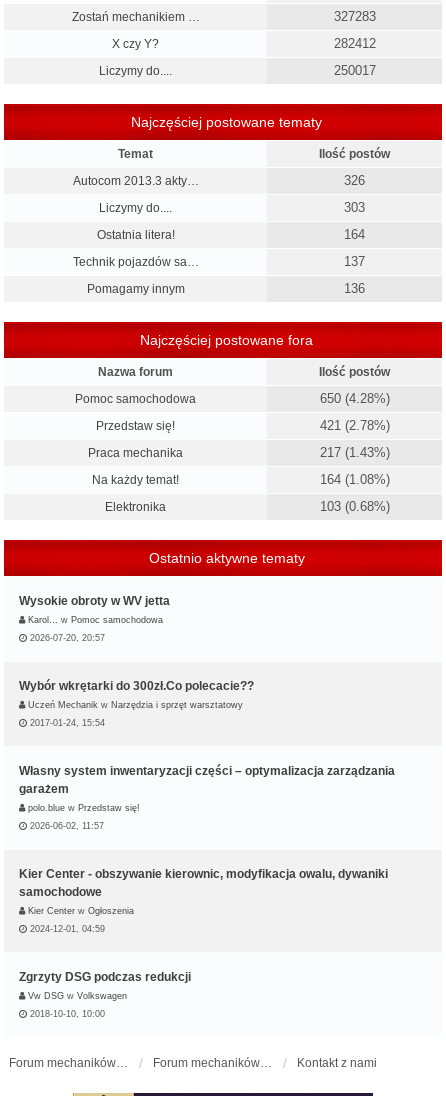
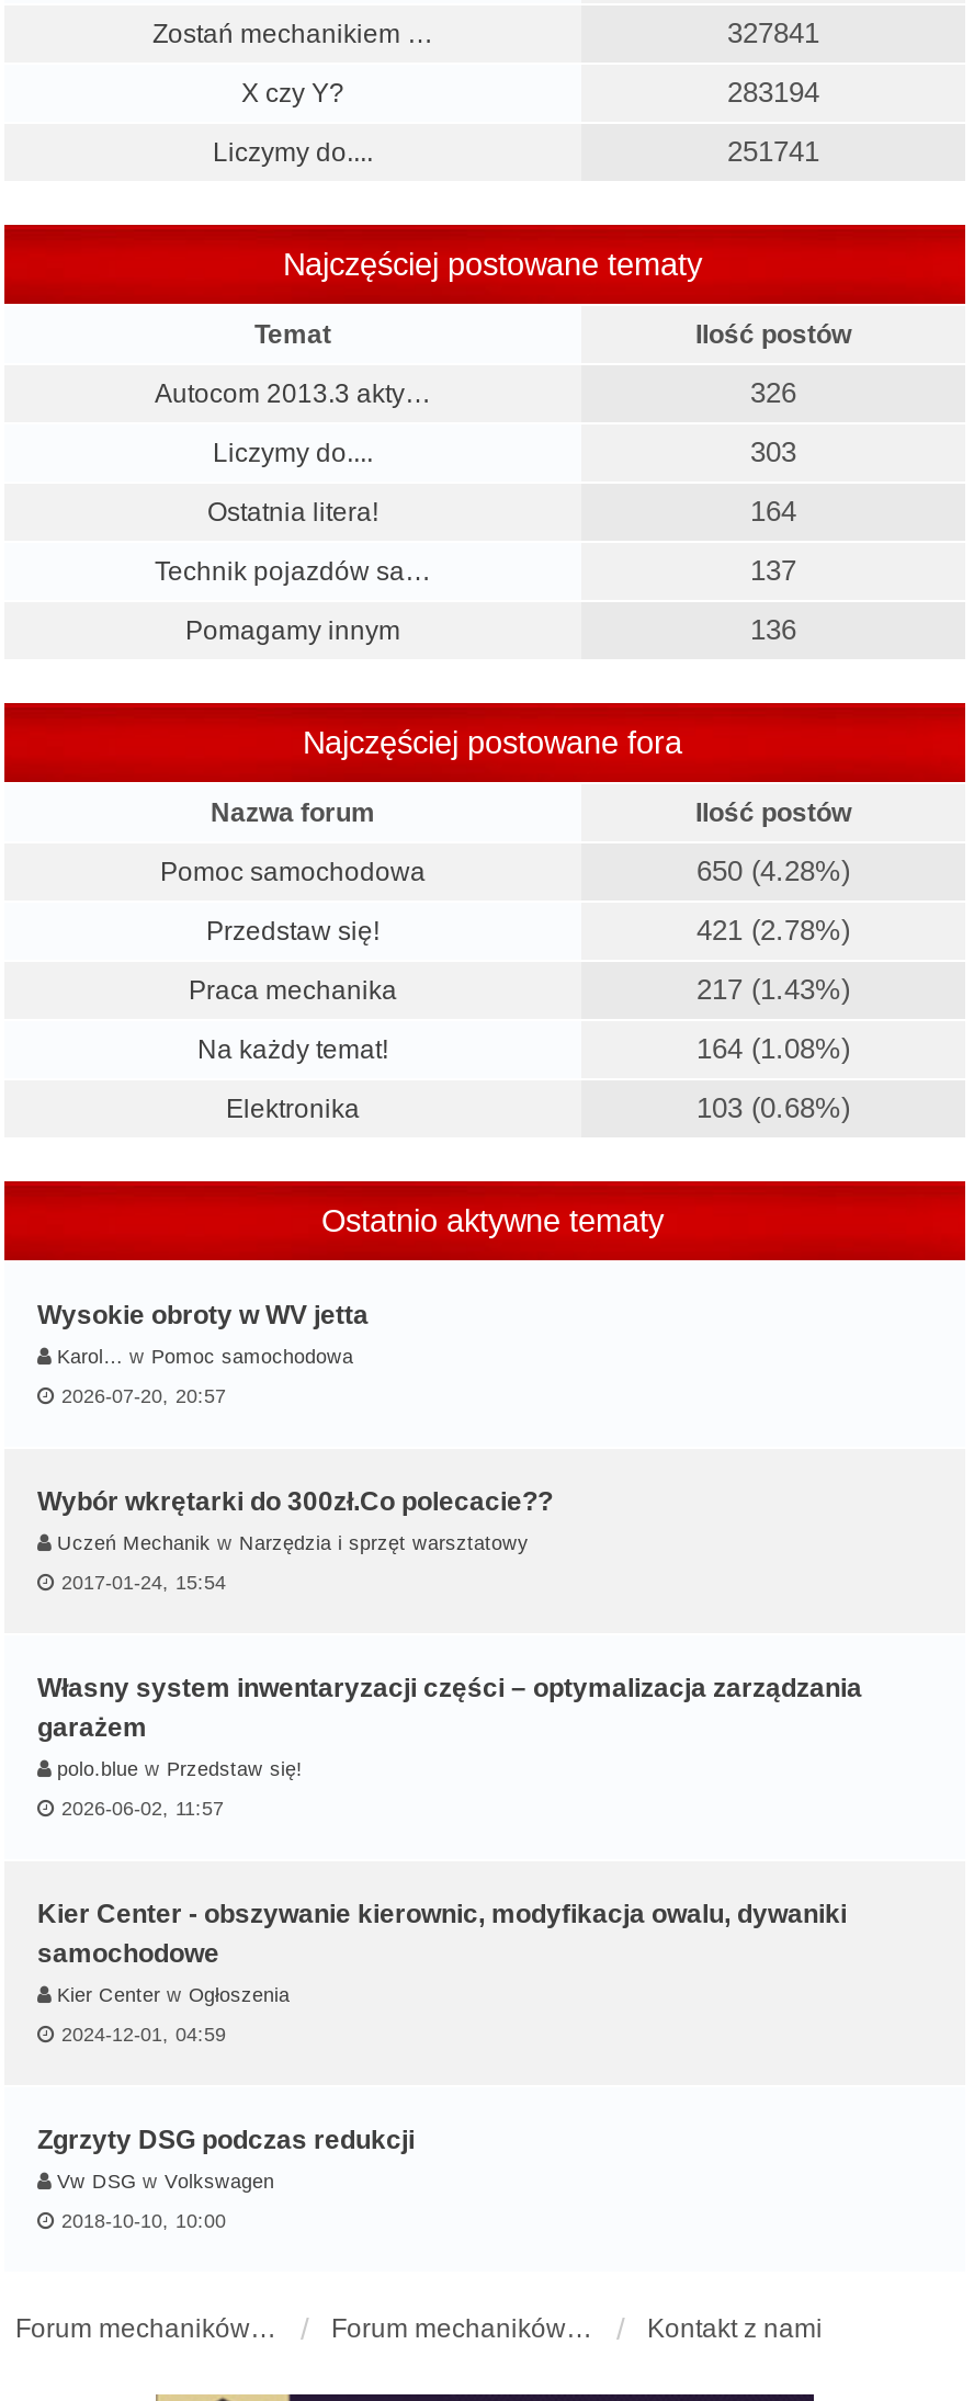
[333,9,375,24] 327283 -> [727,17,819,50] 327841
[333,36,375,51] 282412 -> [727,76,819,109] 283194
[333,63,375,78] 250017 -> [727,135,819,168] 251741

